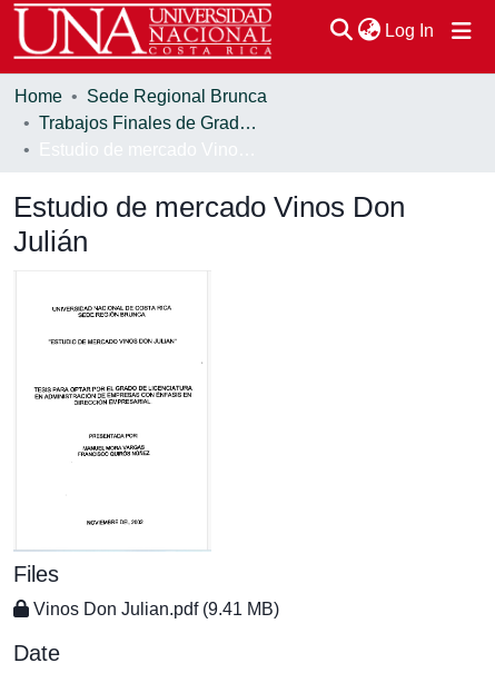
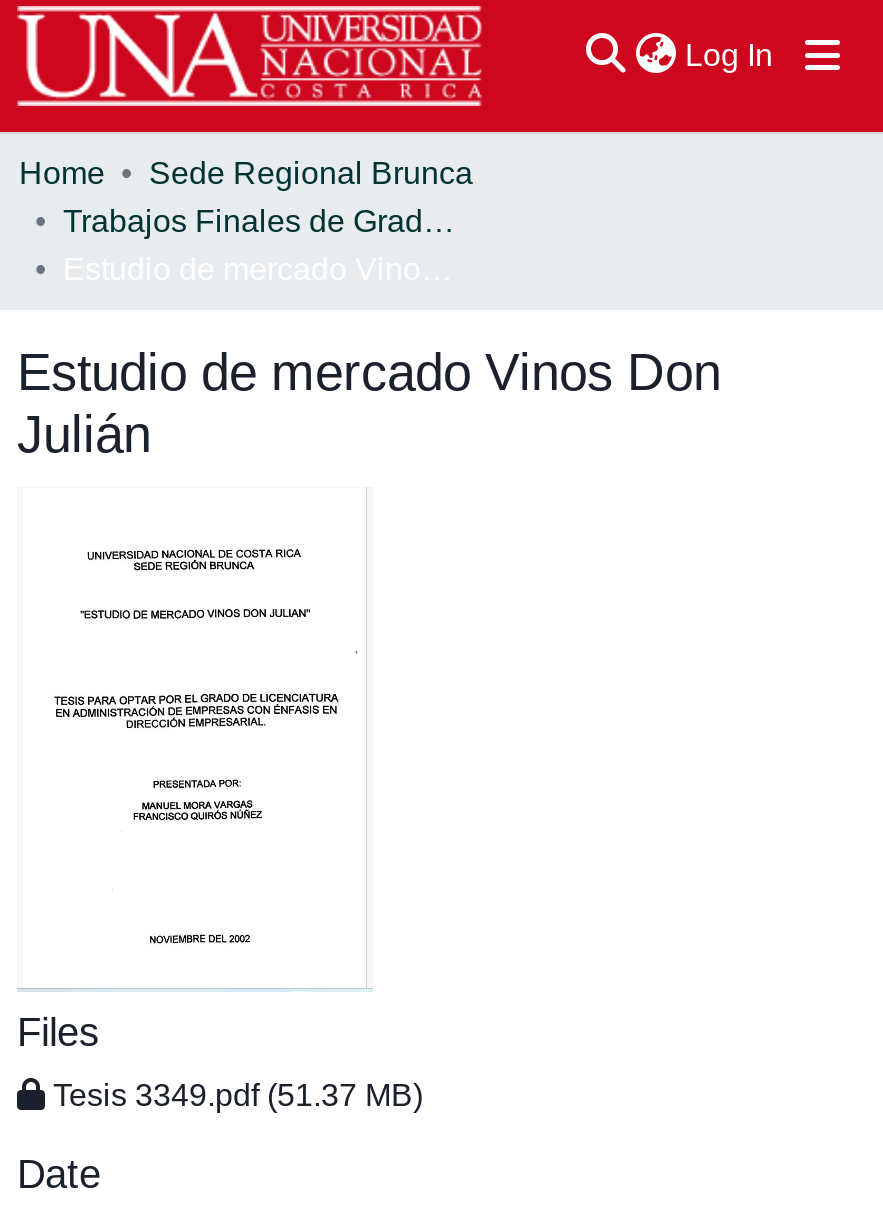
[33,600,279,618] Vinos Don Julian.pdf (9.41 MB) -> [53,1078,423,1112] Tesis 3349.pdf (51.37 MB)

